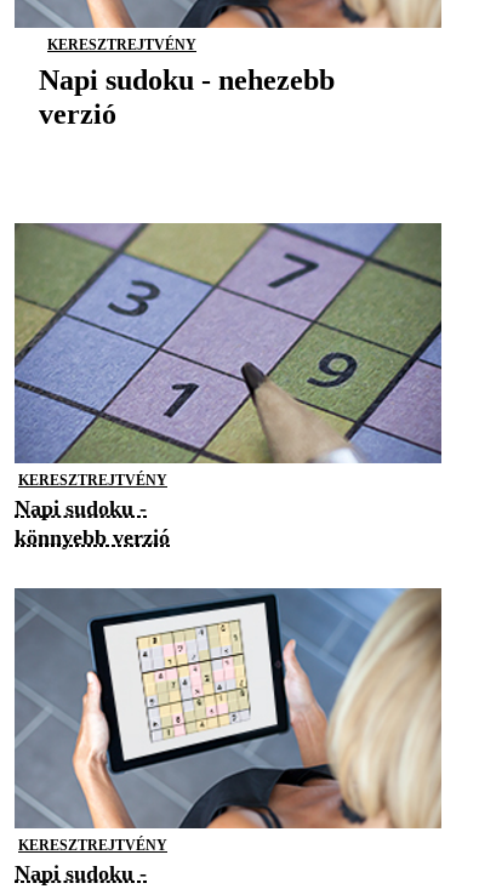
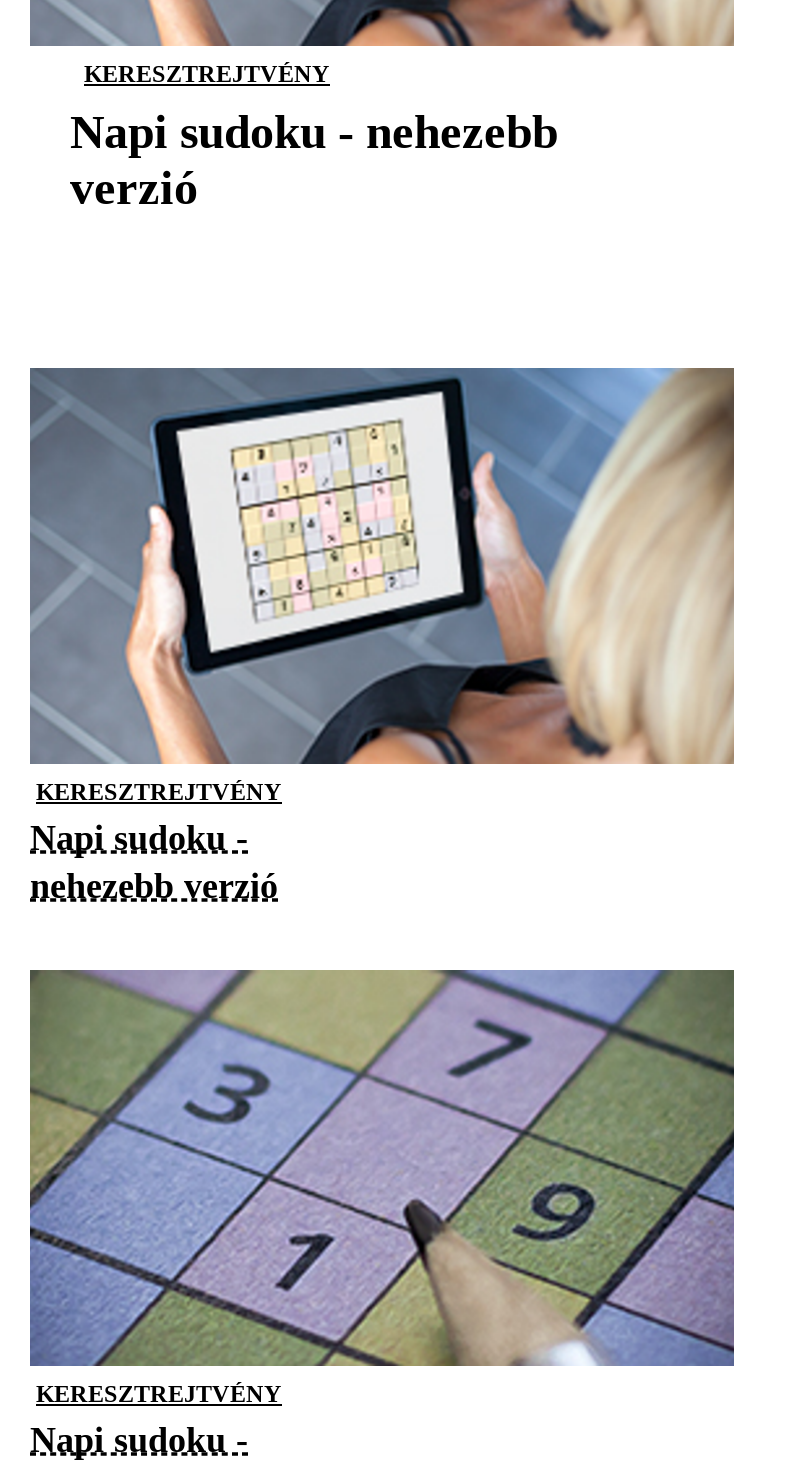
moved [15,222,443,465] -> [30,968,736,1368]: [image]
[15,526,170,550] könnyebb verzió -> [30,867,278,907] nehezebb verzió
moved [15,588,441,830] -> [30,368,734,766]: [image]

